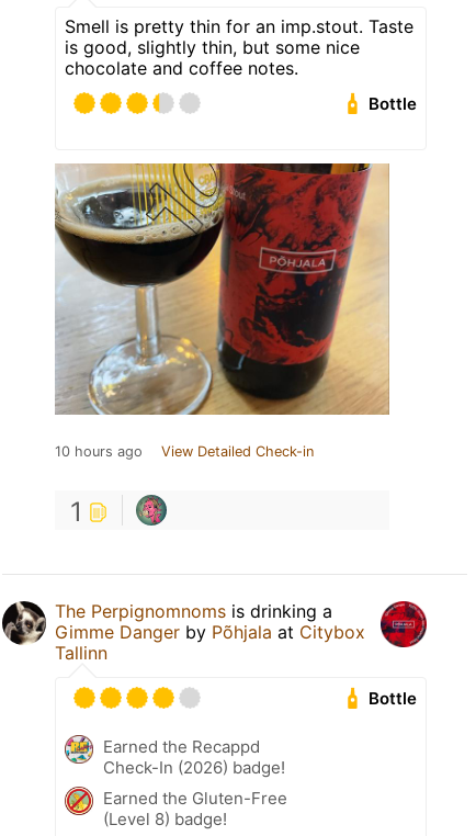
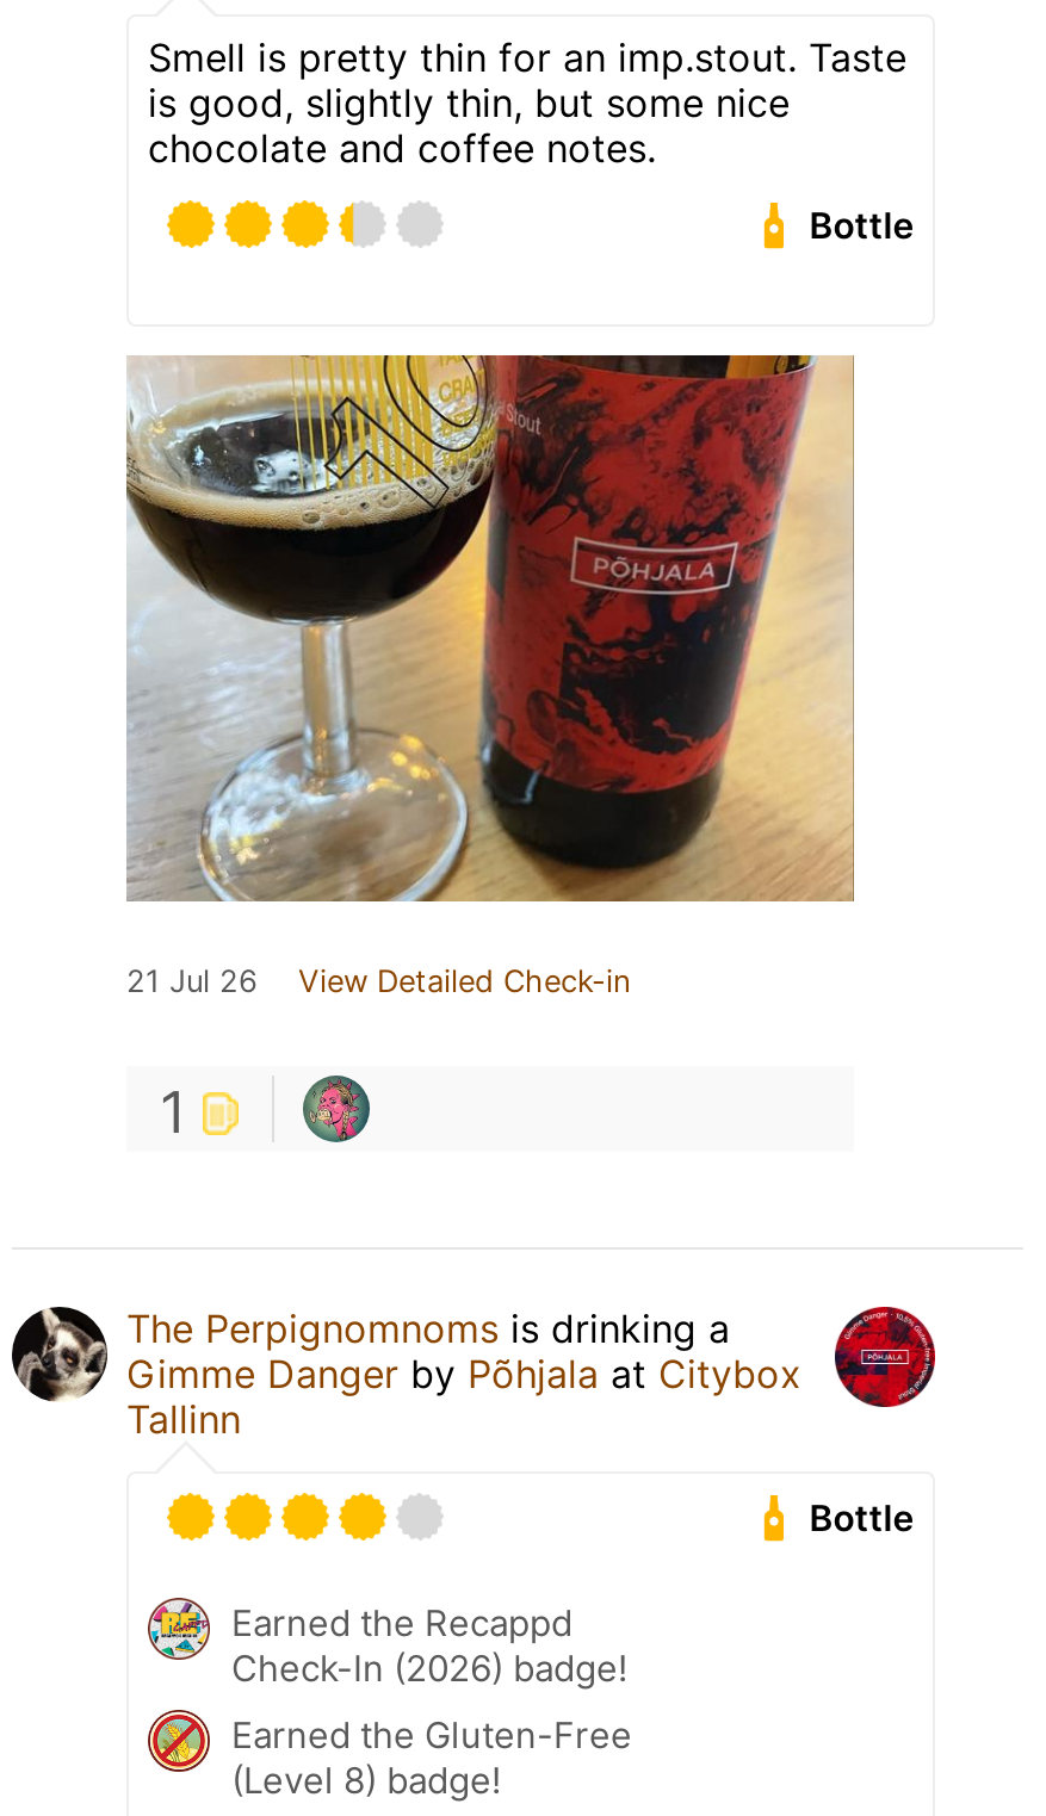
[55,444,314,460] 10 hours ago View Detailed Check-in -> [126,965,630,1000] 21 Jul 26 View Detailed Check-in

